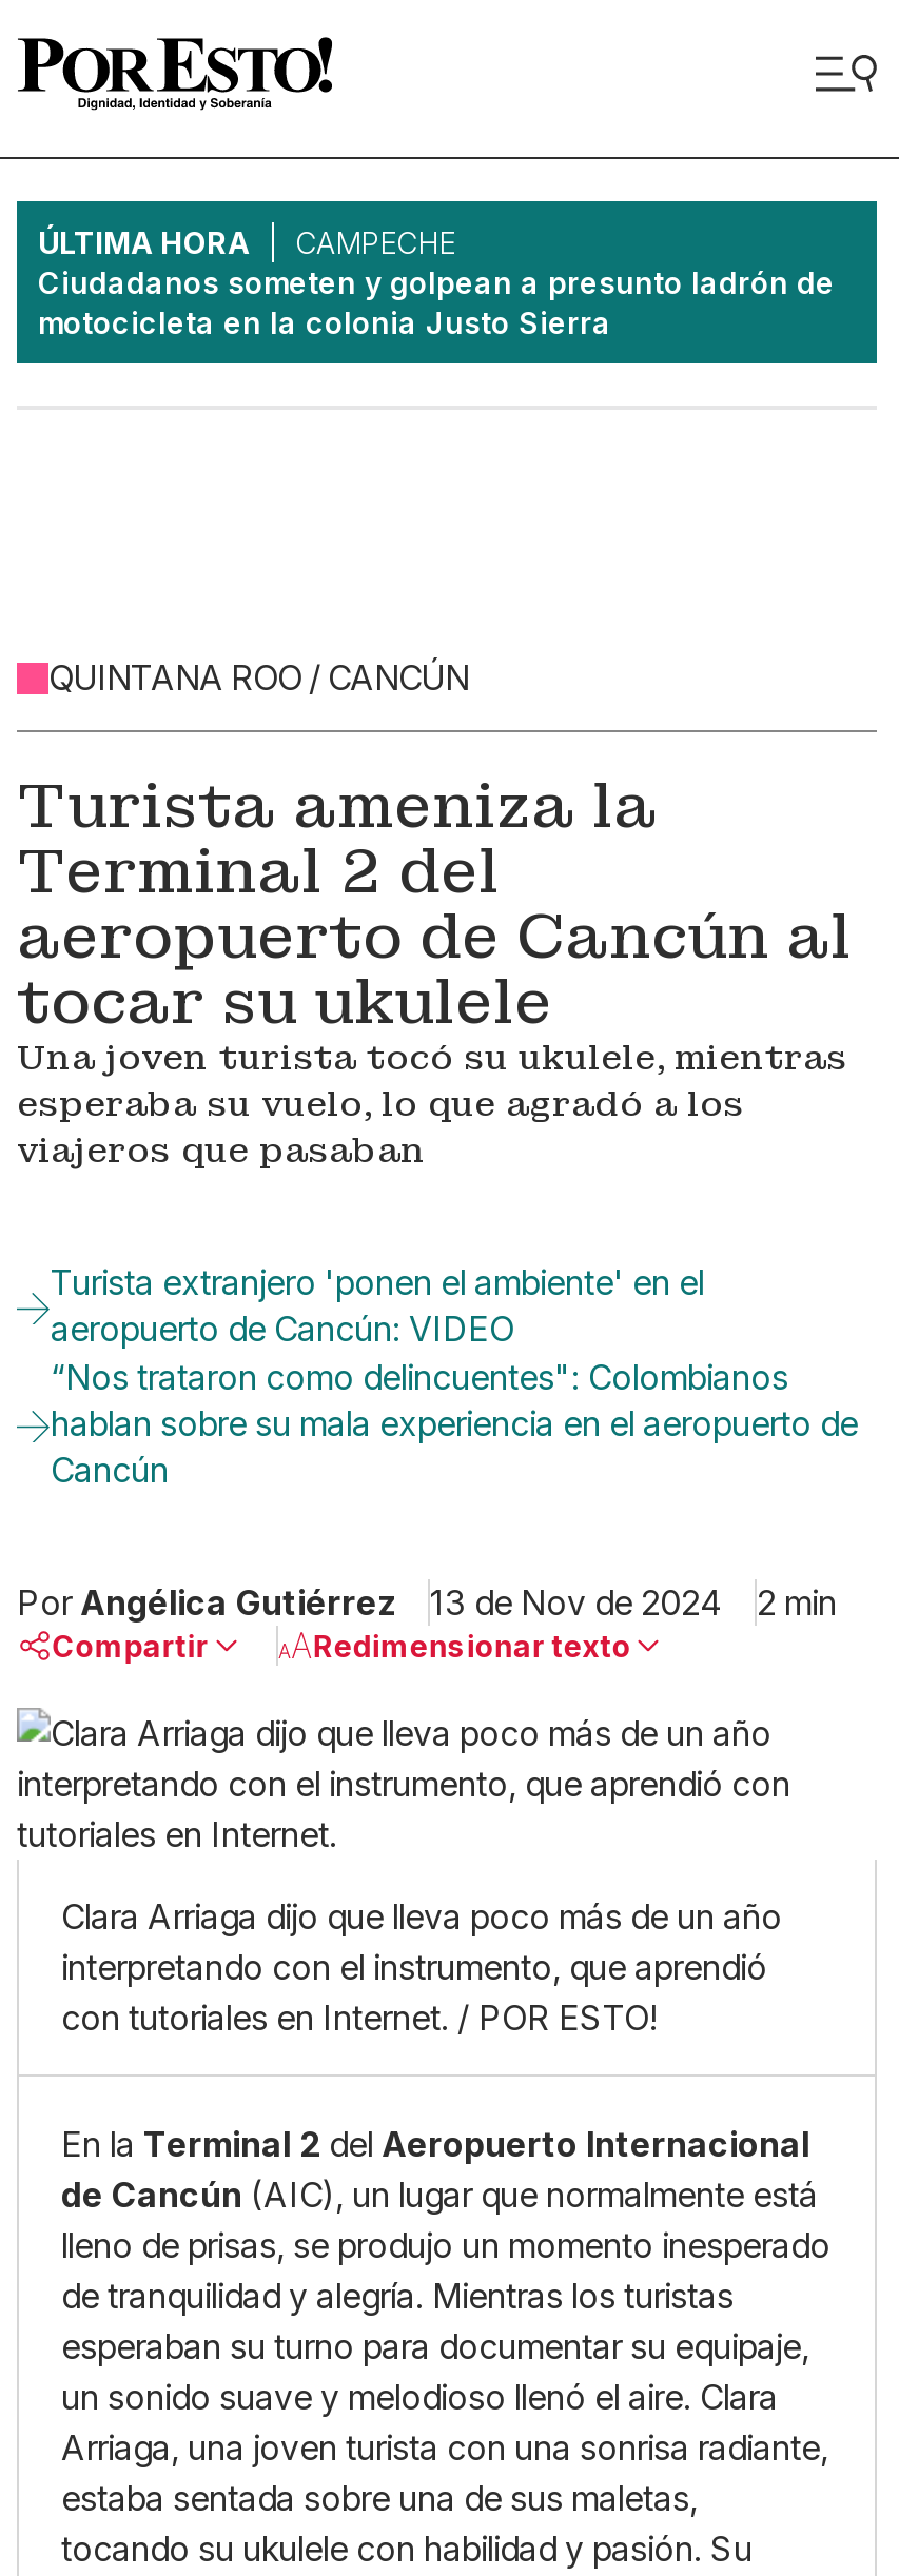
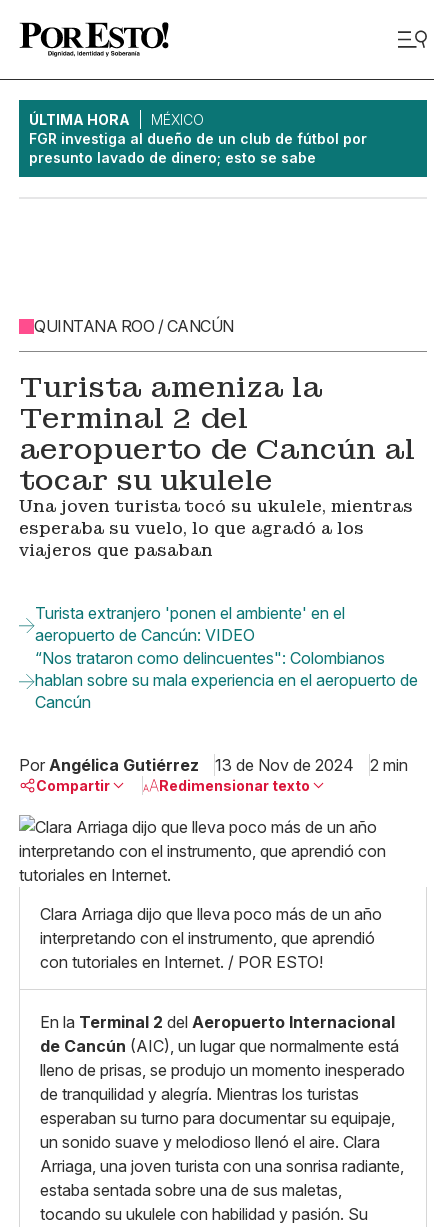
[38,224,835,340] CAMPECHE | Ciudadanos someten y golpean a presunto ladrón de | motocicleta en la colonia Justo Sierra -> [29,111,367,166] MÉXICO | FGR investiga al dueño de un club de fútbol por | presunto lavado de dinero; esto se sabe

